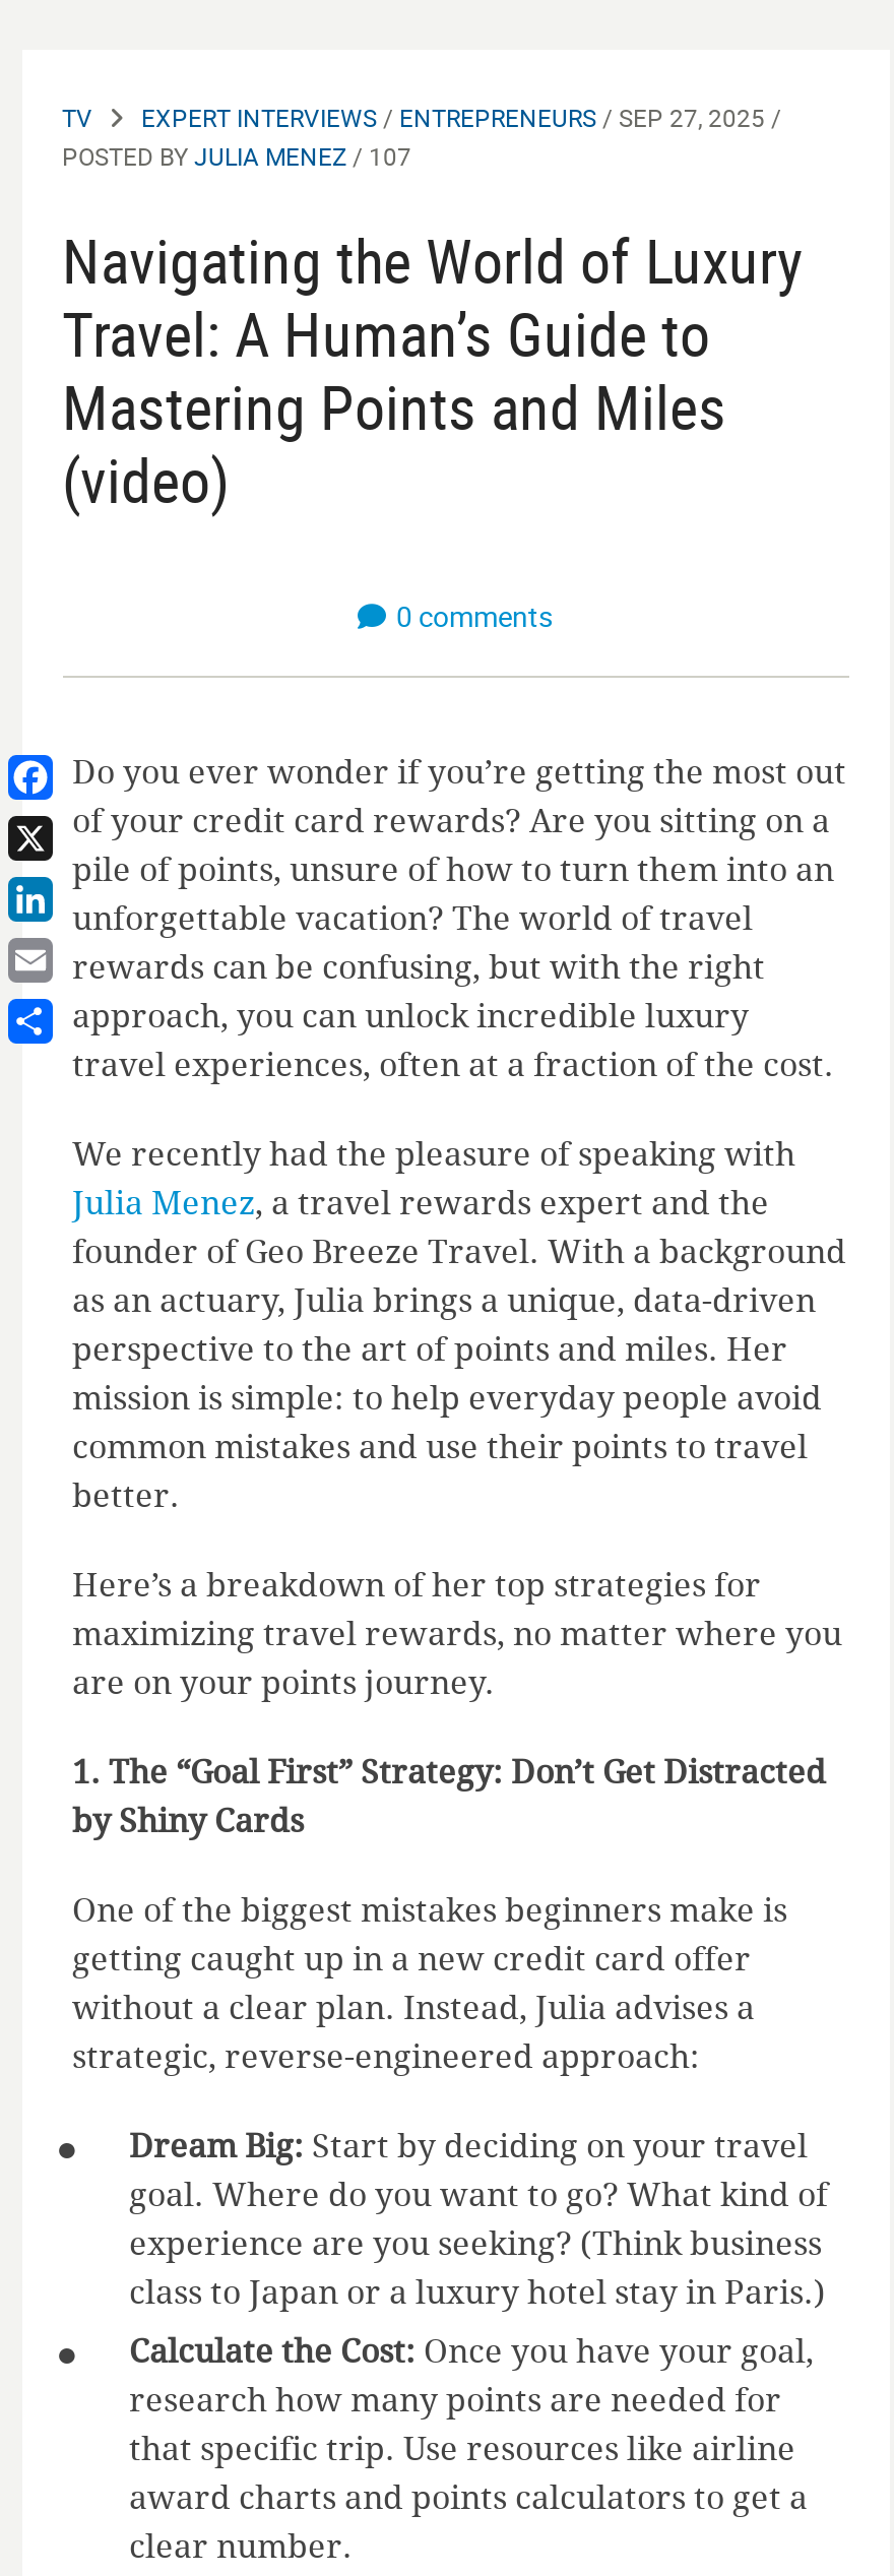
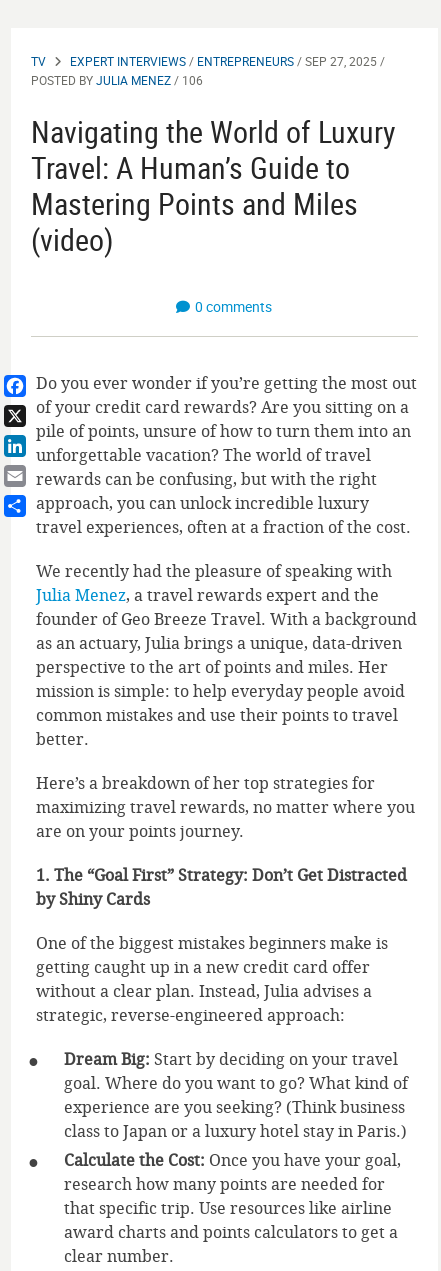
[62,139,411,171] POSTED BY JULIA MENEZ / 107 -> [30,72,202,88] POSTED BY JULIA MENEZ / 106

